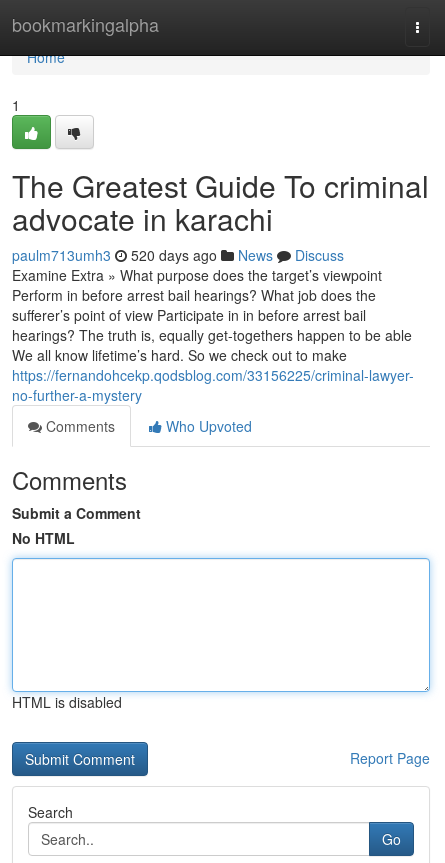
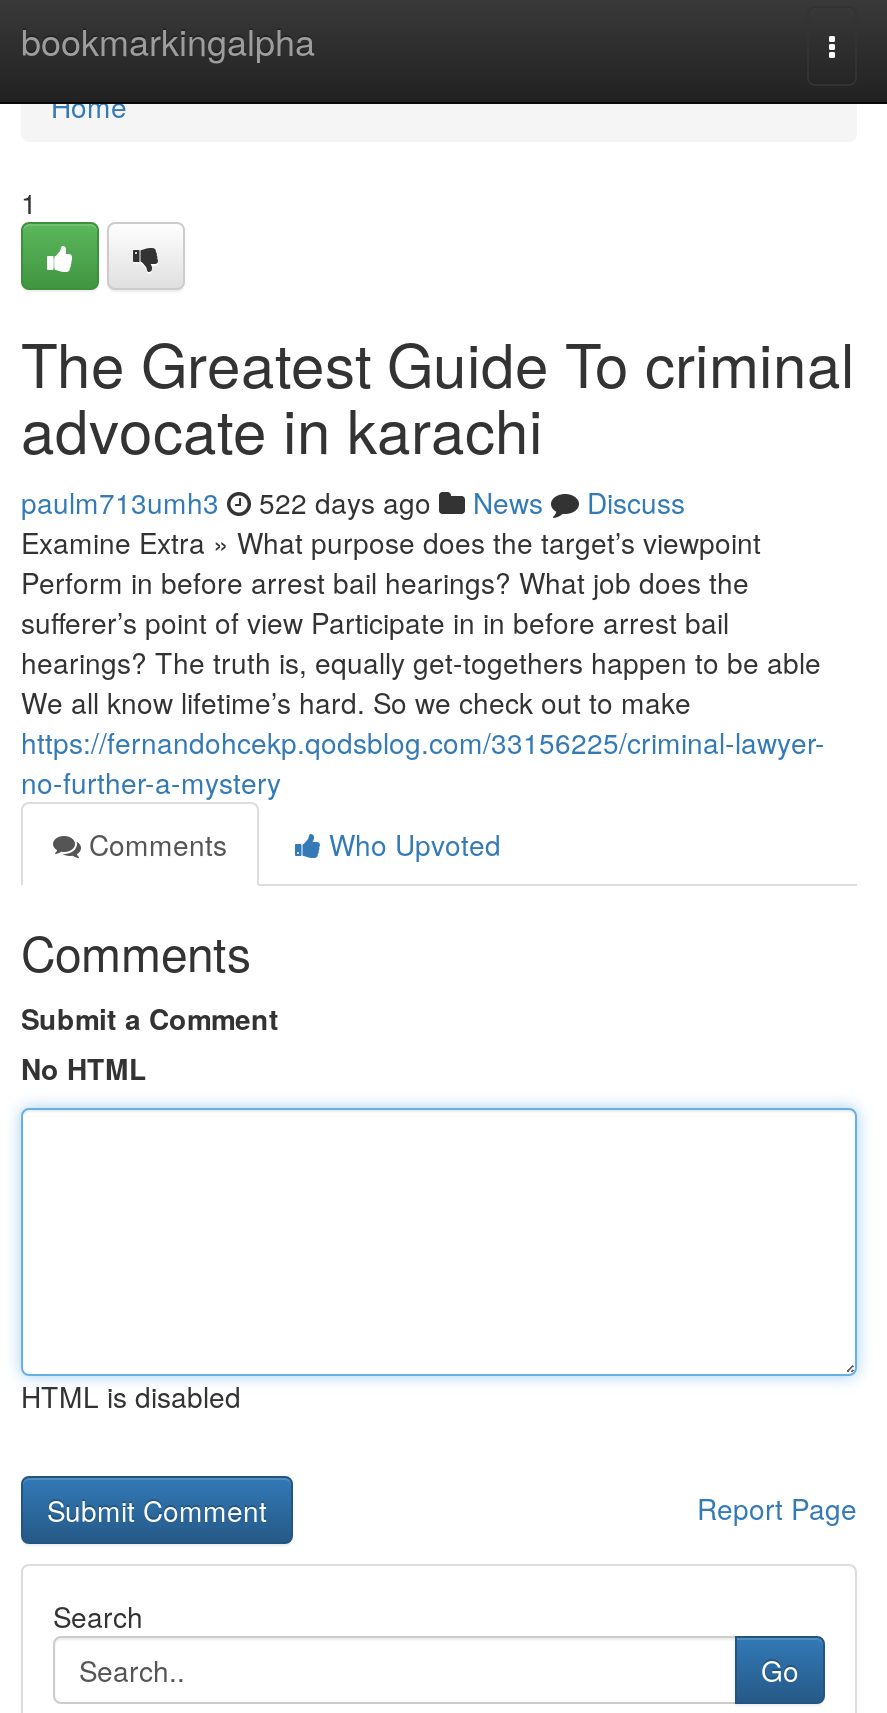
[12,245,344,265] paulm713umh3 520 days ago News Discuss -> [21,482,685,522] paulm713umh3 522 days ago News Discuss

